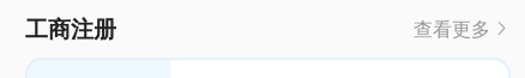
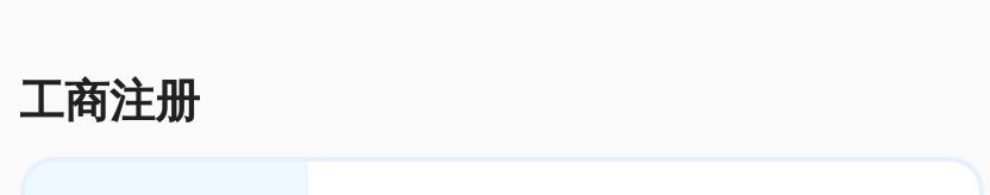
[413,19,490,40] 查看更多 -> none

